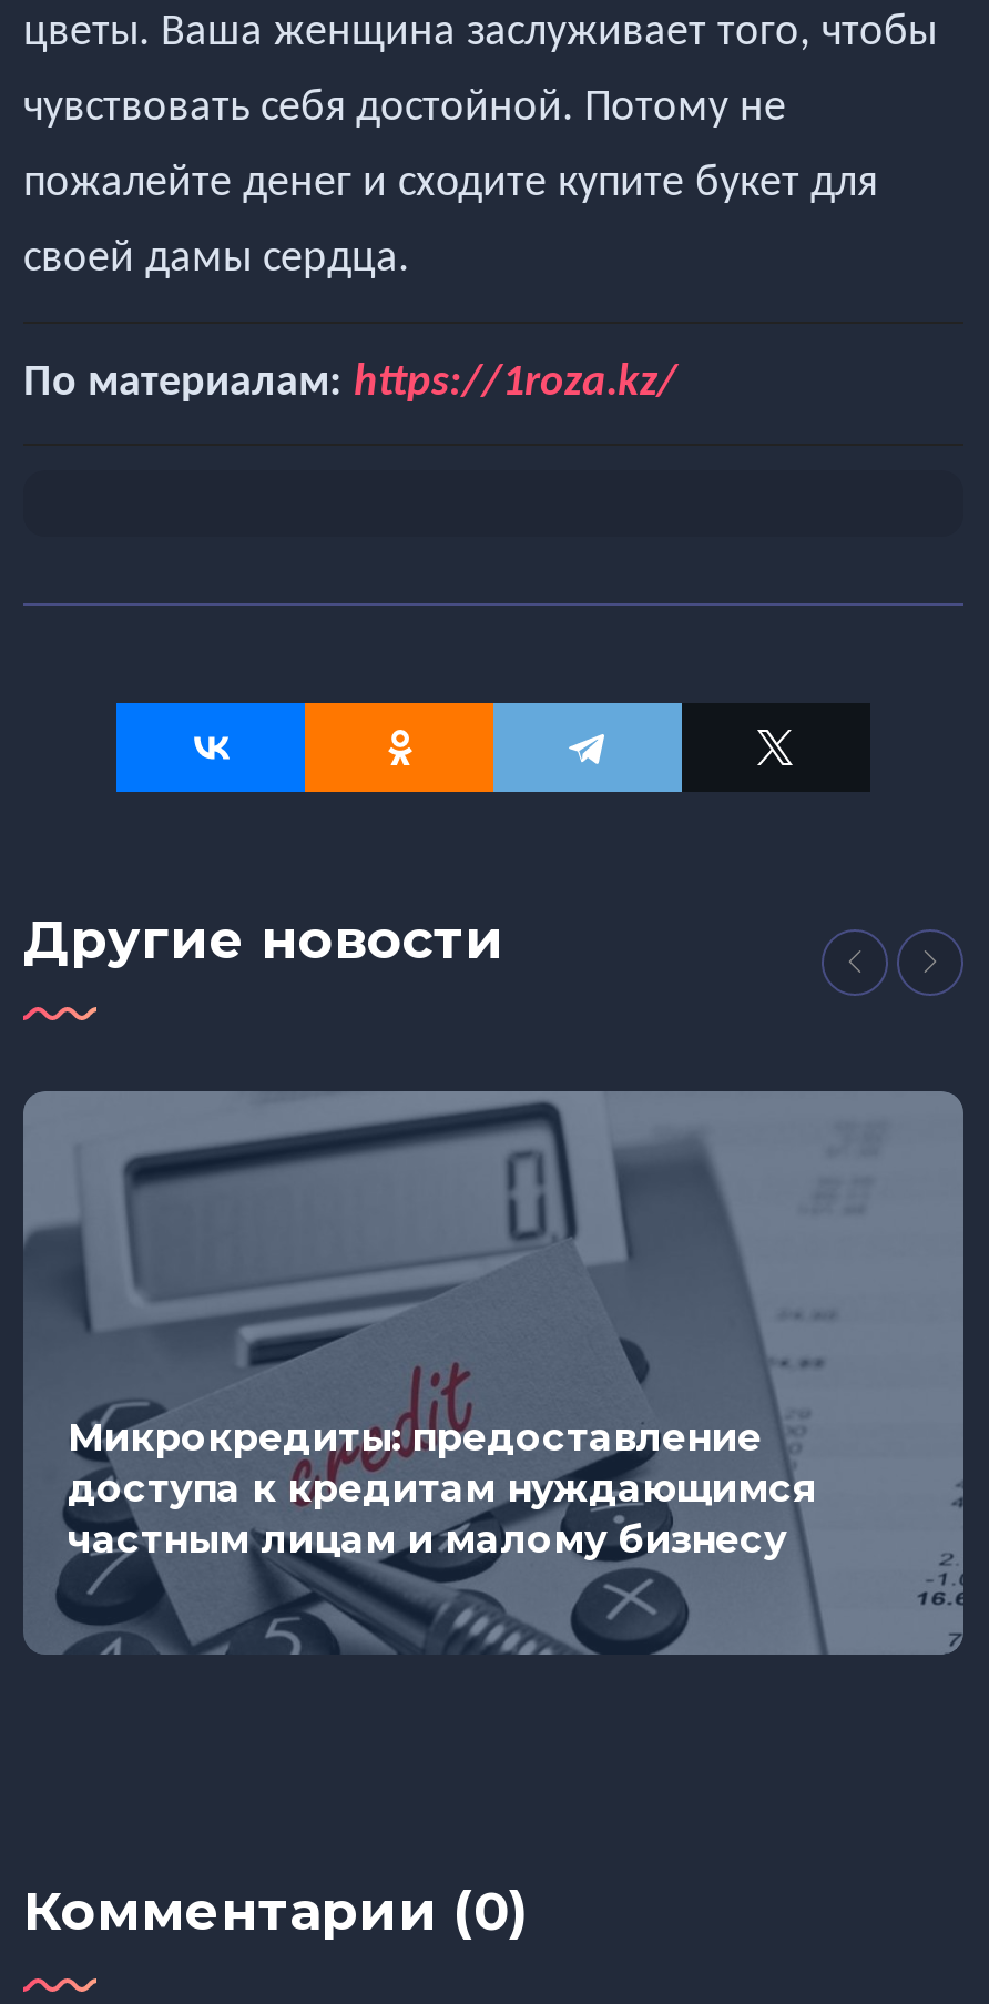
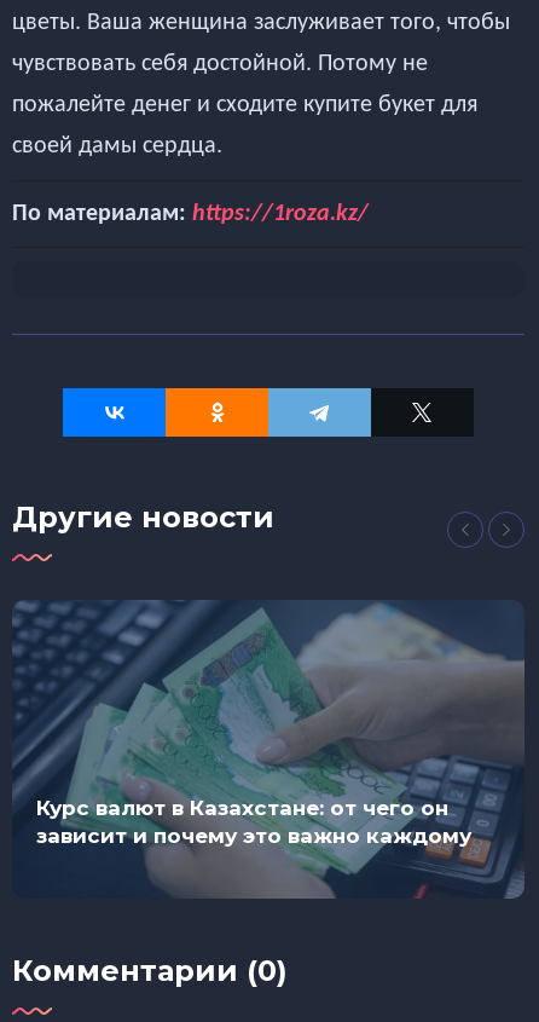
[23,1091,963,1655] [image] | Микрокредиты: предоставление | доступа к кредитам нуждающимся | частным лицам и малому бизнесу -> [13,600,524,899] [image] | Курс валют в Казахстане: от чего он | зависит и почему это важно каждому

